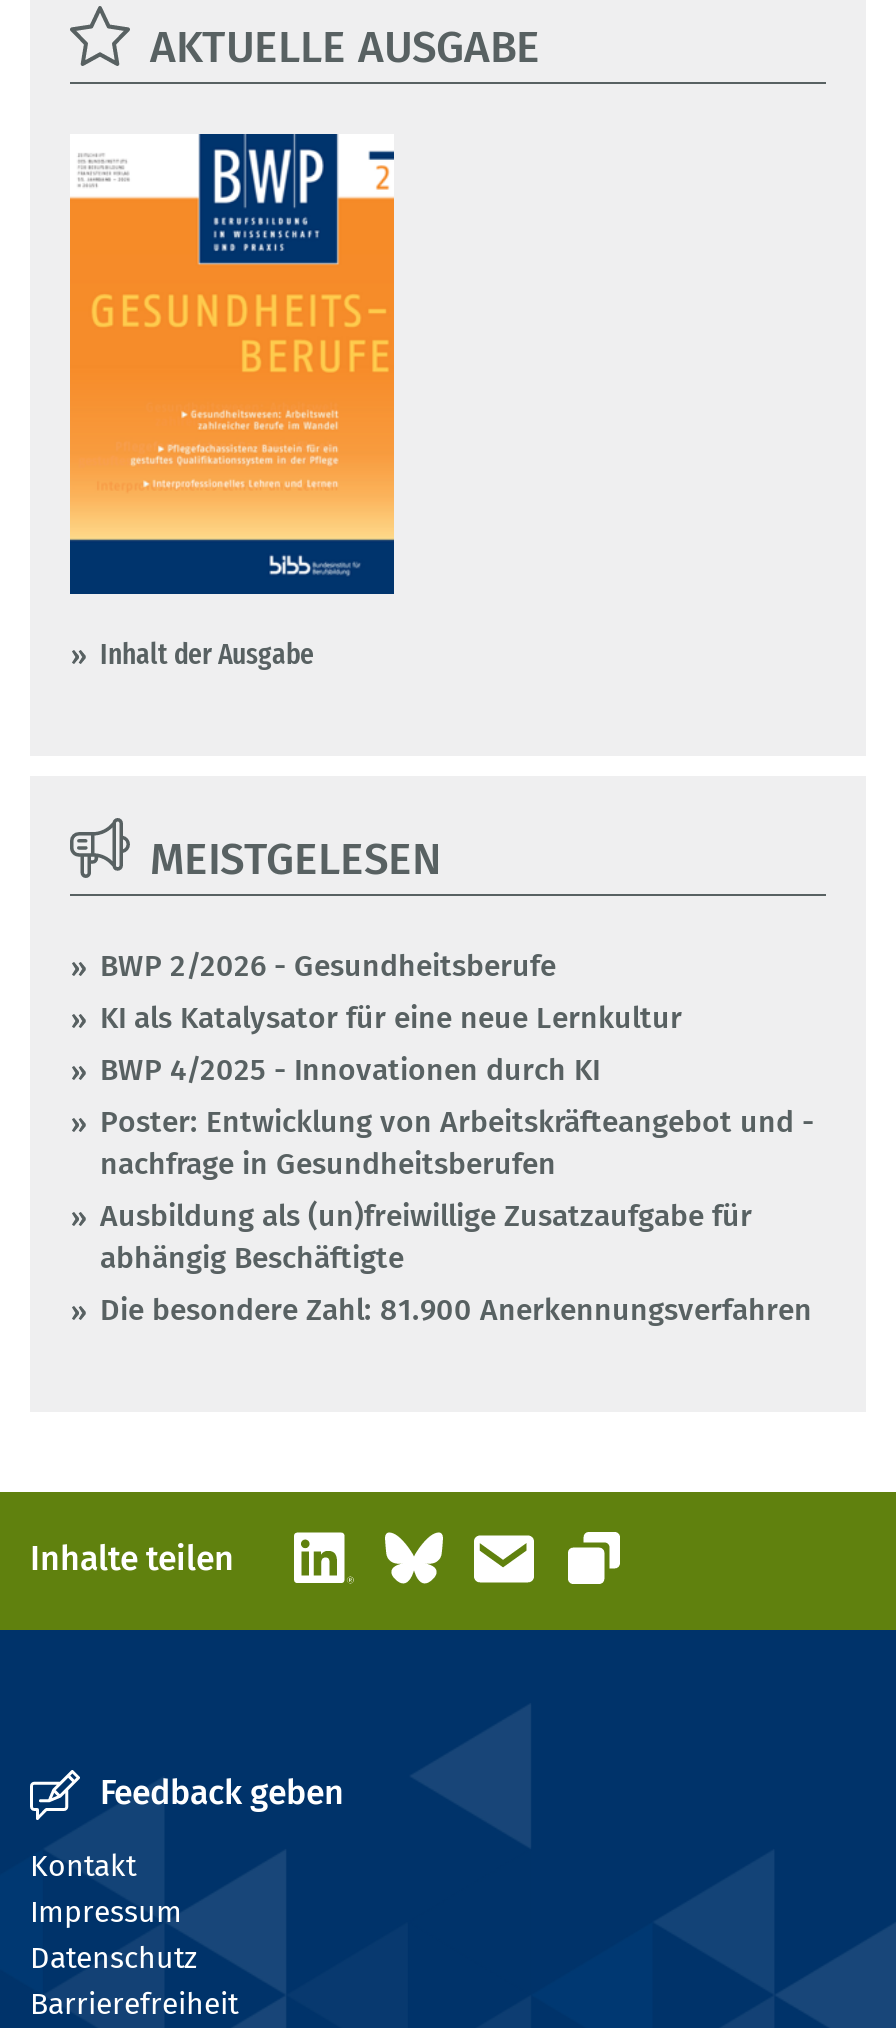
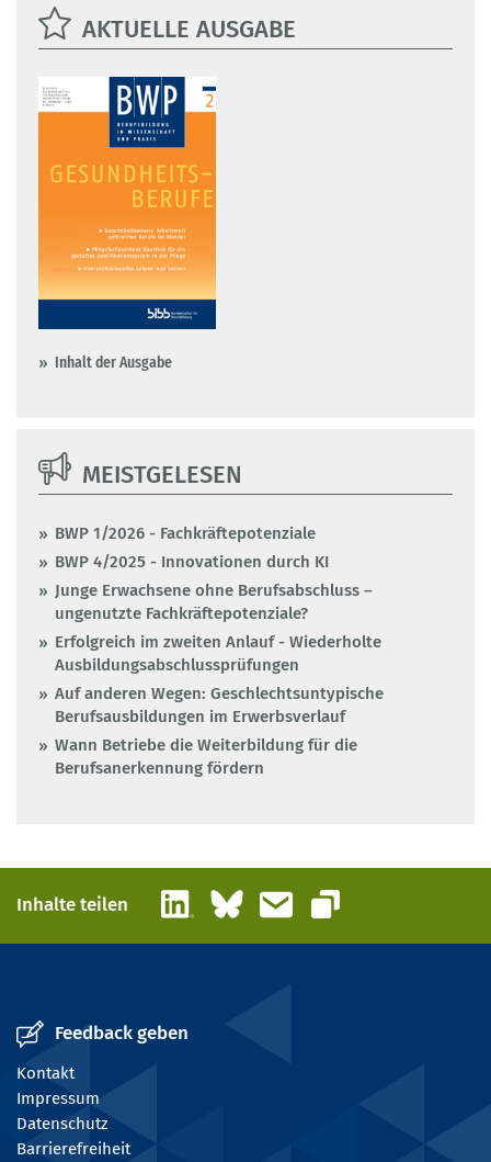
[100,948,682,1036] BWP 2/2026 - Gesundheitsberufe | KI als Katalysator für eine neue Lernkultur -> [55,523,316,543] BWP 1/2026 - Fachkräftepotenziale
moved [100,1052,600,1088] -> [55,552,329,572]: BWP 4/2025 - Innovationen durch KI
[100,1104,814,1328] Poster: Entwicklung von Arbeitskräfteangebot und - | nachfrage in Gesundheitsberufen | Ausbildung als (un)freiwillige Zusatzaufgabe für | abhängig Beschäftigte | Die besondere Zahl: 81.900 Anerkennungsverfahren -> [55,580,384,778] Junge Erwachsene ohne Berufsabschluss – | ungenutzte Fachkräftepotenziale? | Erfolgreich im zweiten Anlauf - Wiederholte | Ausbildungsabschlussprüfungen | Auf anderen Wegen: Geschlechtsuntypische | Berufsausbildungen im Erwerbsverlauf | Wann Betriebe die Weiterbildung für die | Berufsanerkennung fördern

